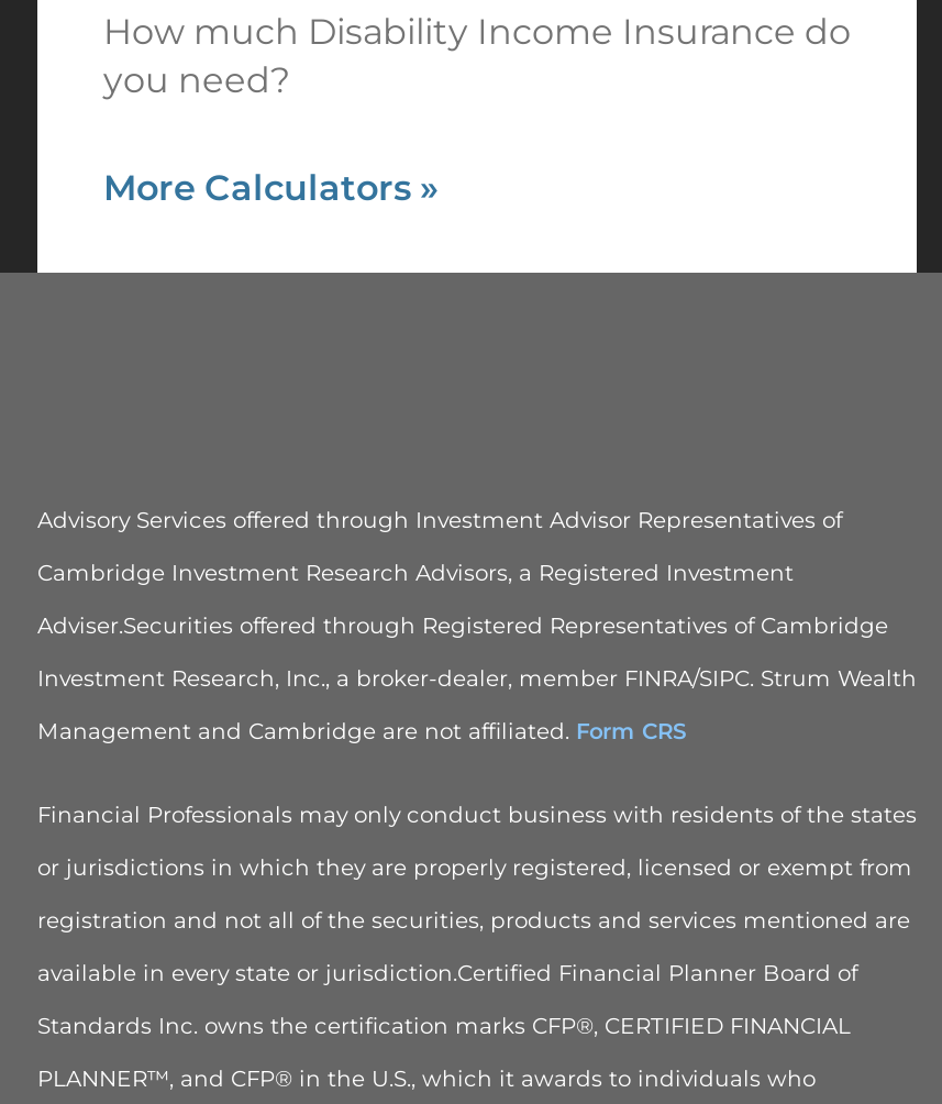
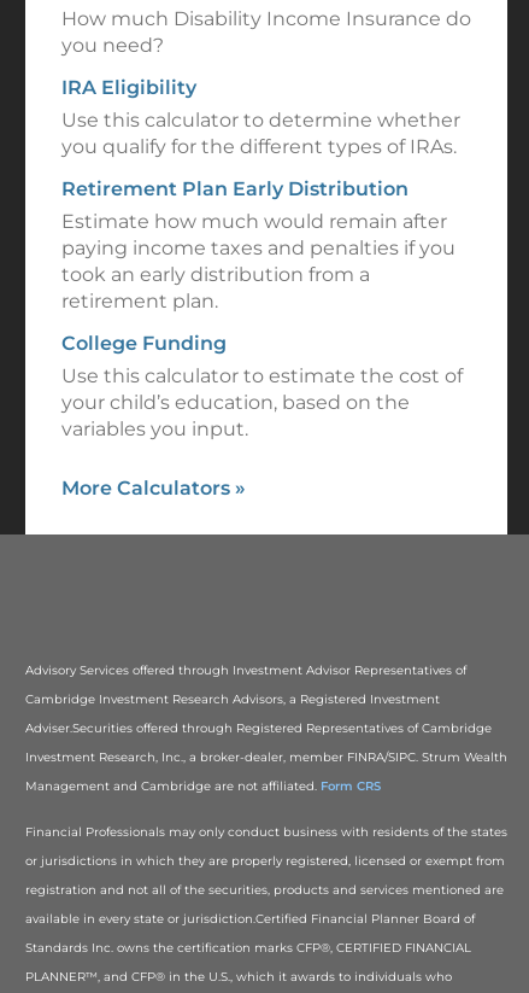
none -> [61,76,463,440] IRA Eligibility | Use this calculator to determine whether | you qualify for the different types of IRAs. | Retirement Plan Early Distribution | Estimate how much would remain after | paying income taxes and penalties if you | took an early distribution from a | retirement plan. | College Funding | Use this calculator to estimate the cost of | your child’s education, based on the | variables you input.

